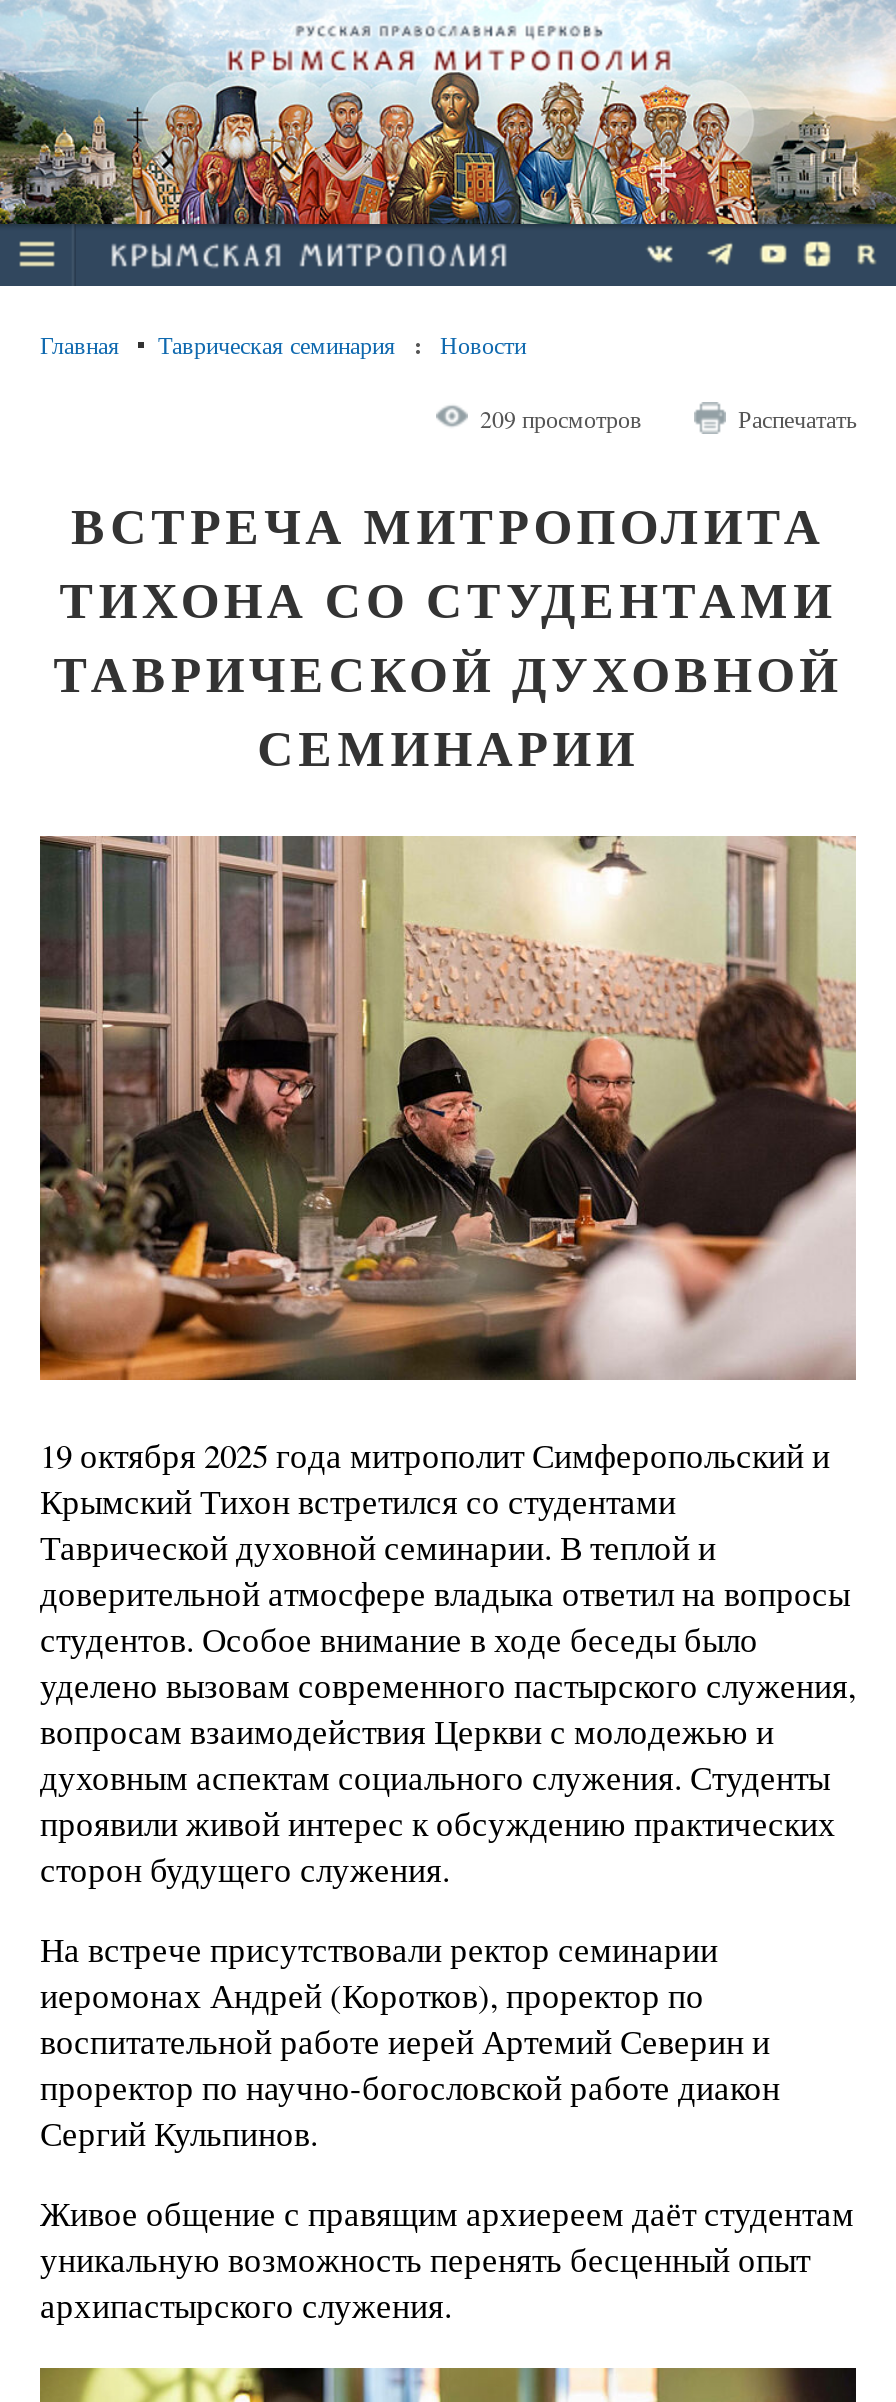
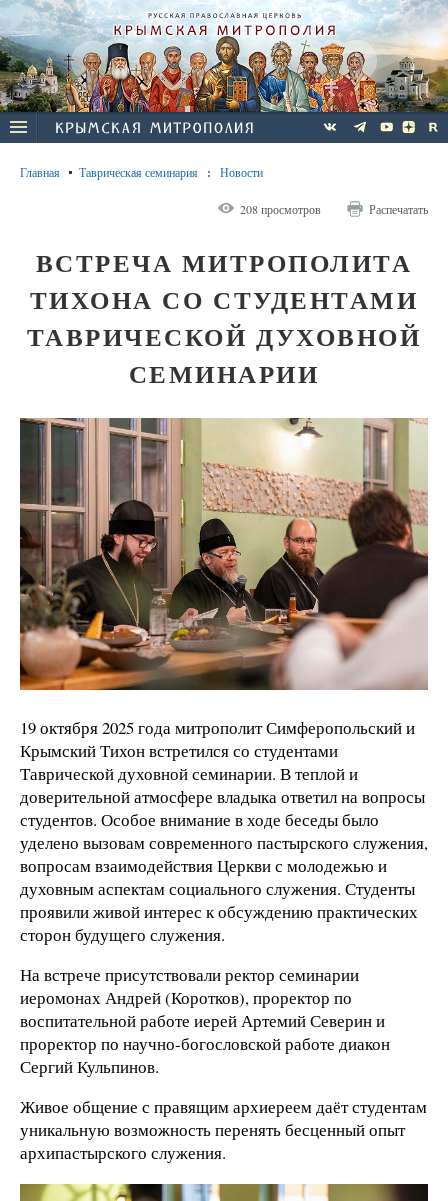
[480,402,642,434] 209 просмотров -> [240,201,321,217] 208 просмотров

